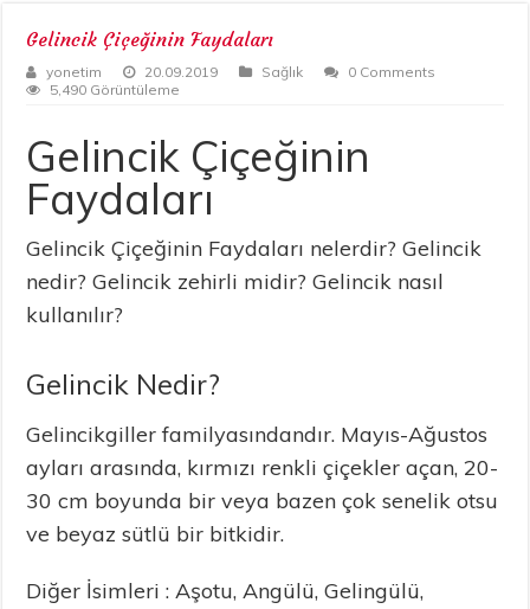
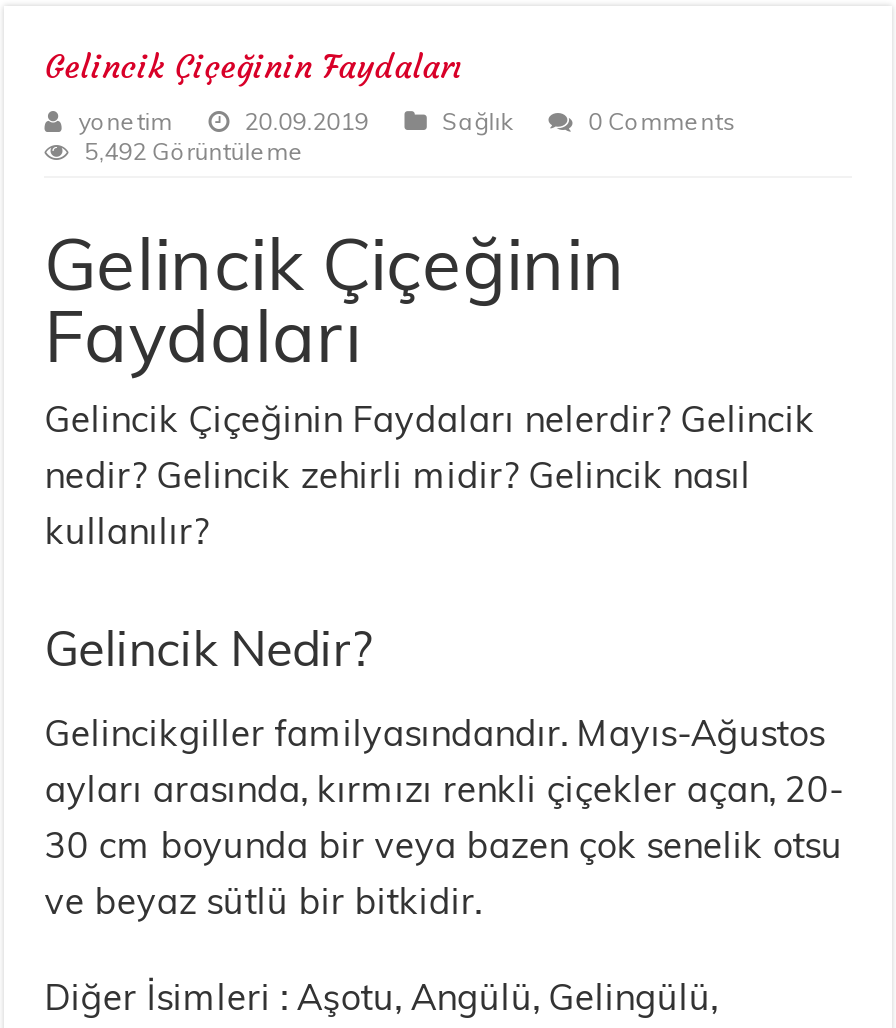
[50,81,180,99] 5,490 Görüntüleme -> [84,137,304,167] 5,492 Görüntüleme

